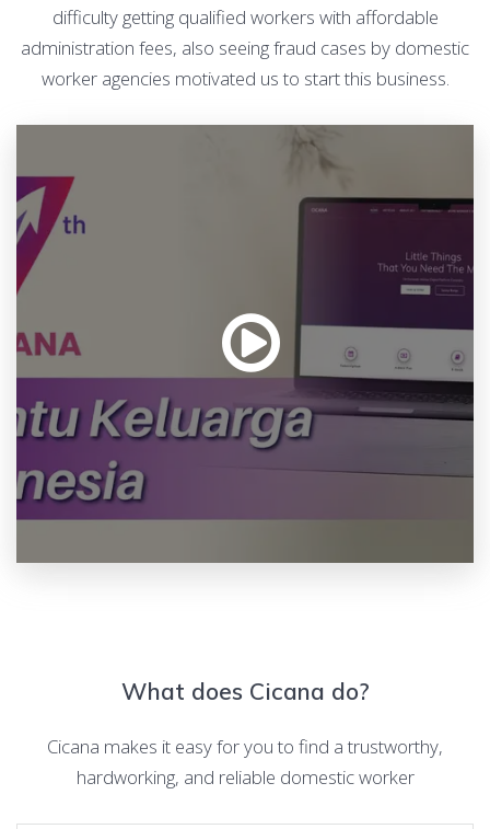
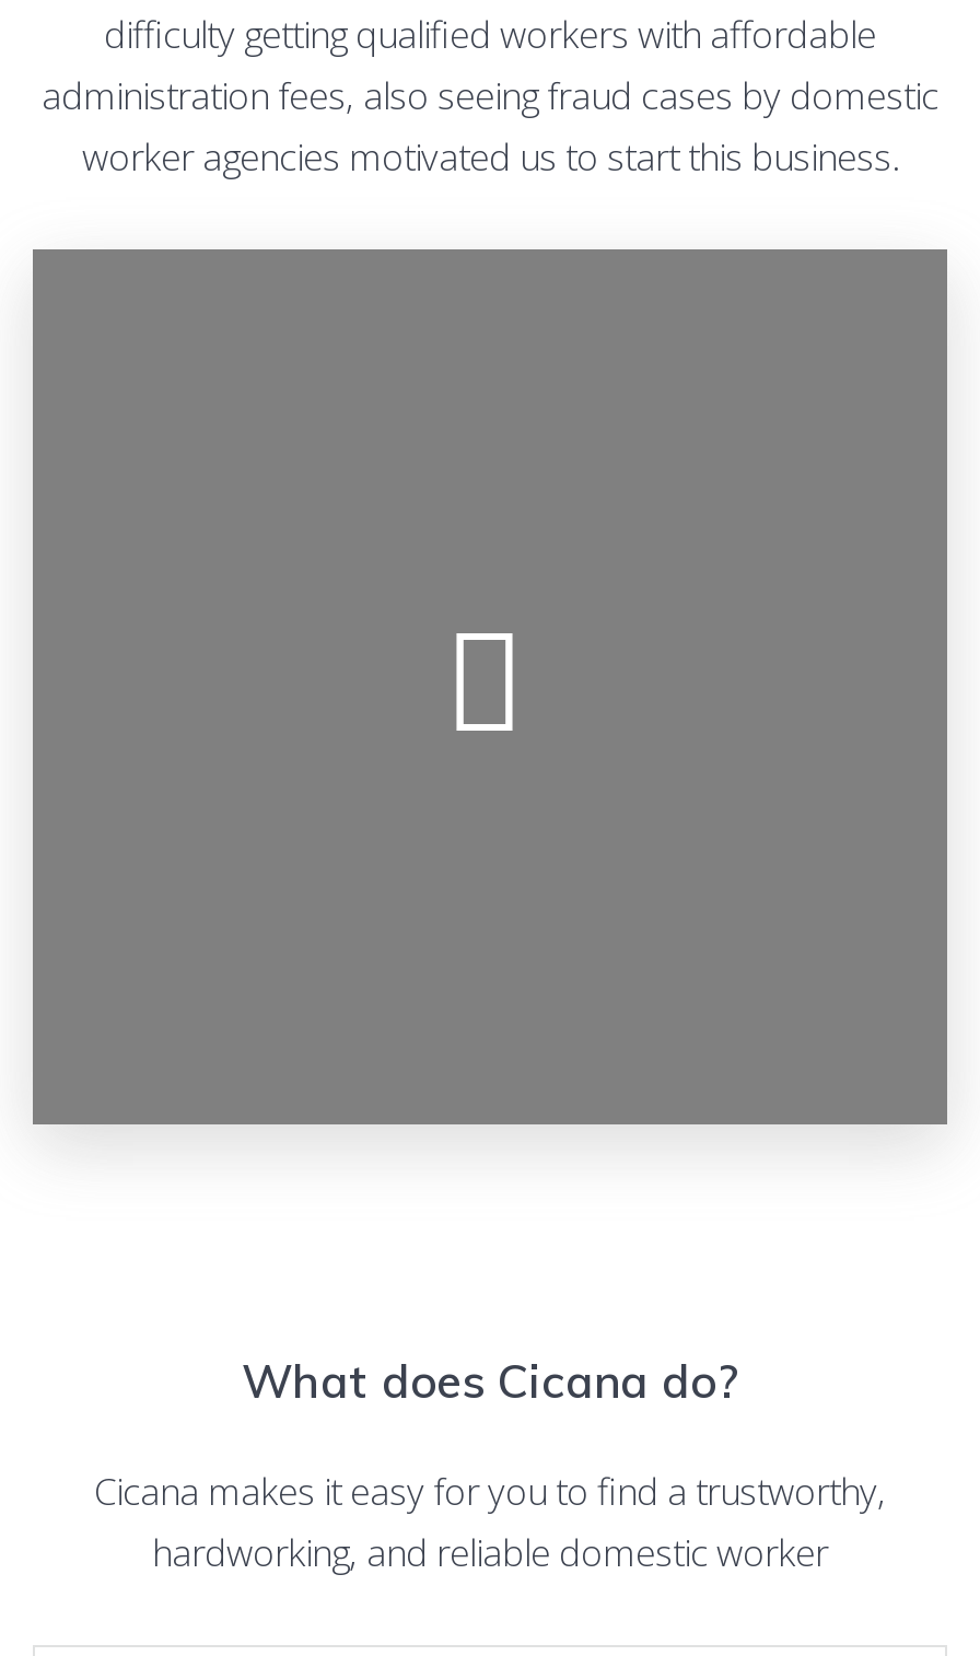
[15,127,474,562] [image] -> none

